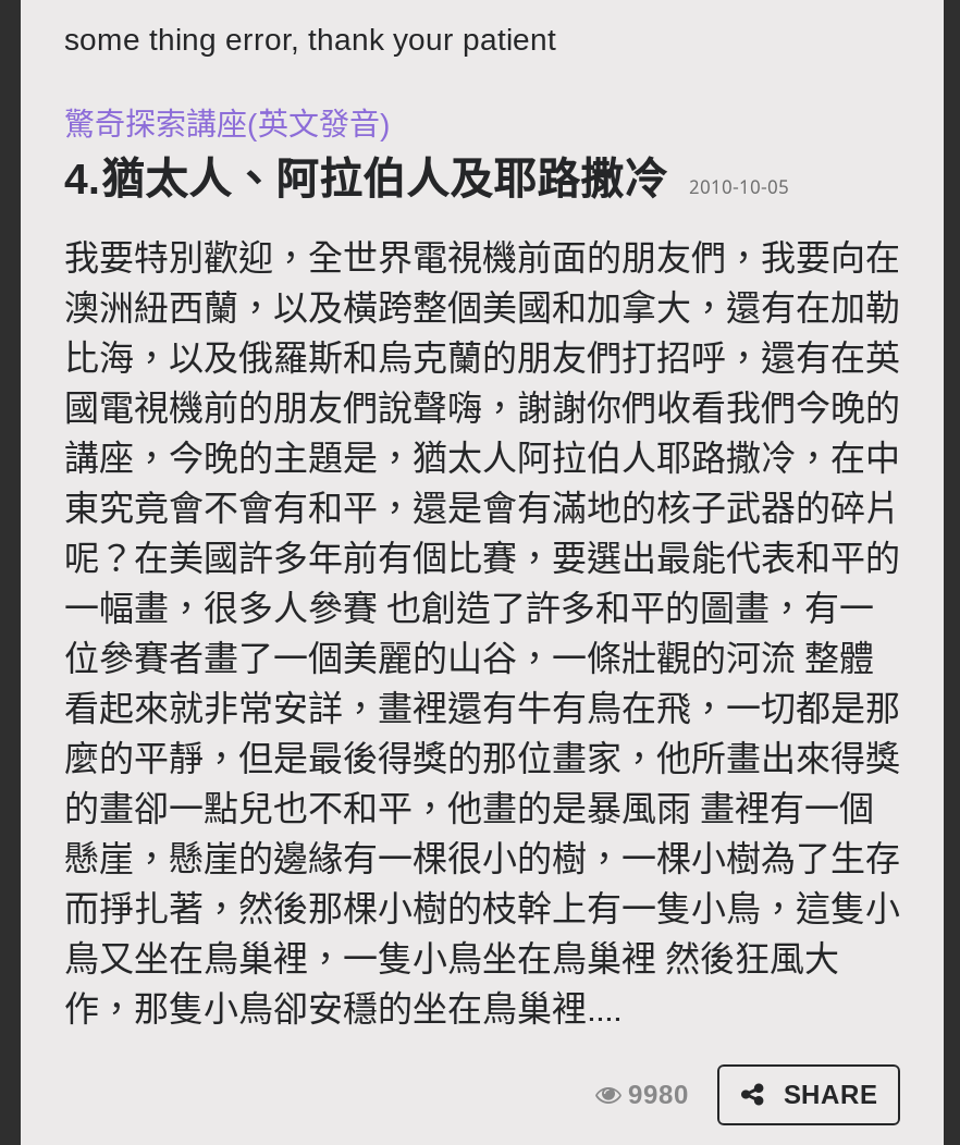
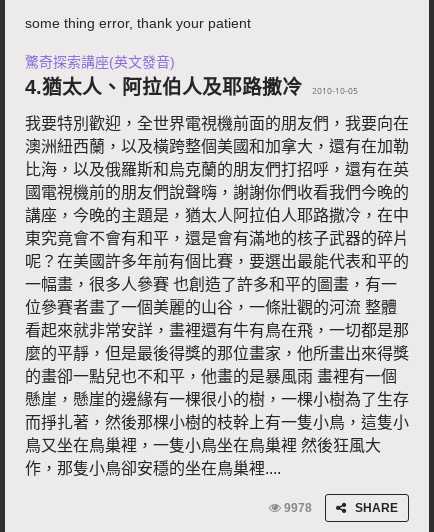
[621,1083,689,1109] 9980 -> [281,502,312,514] 9978

